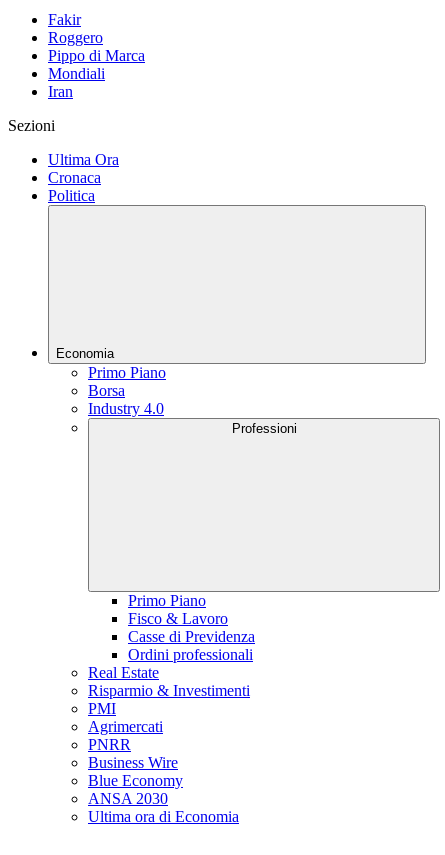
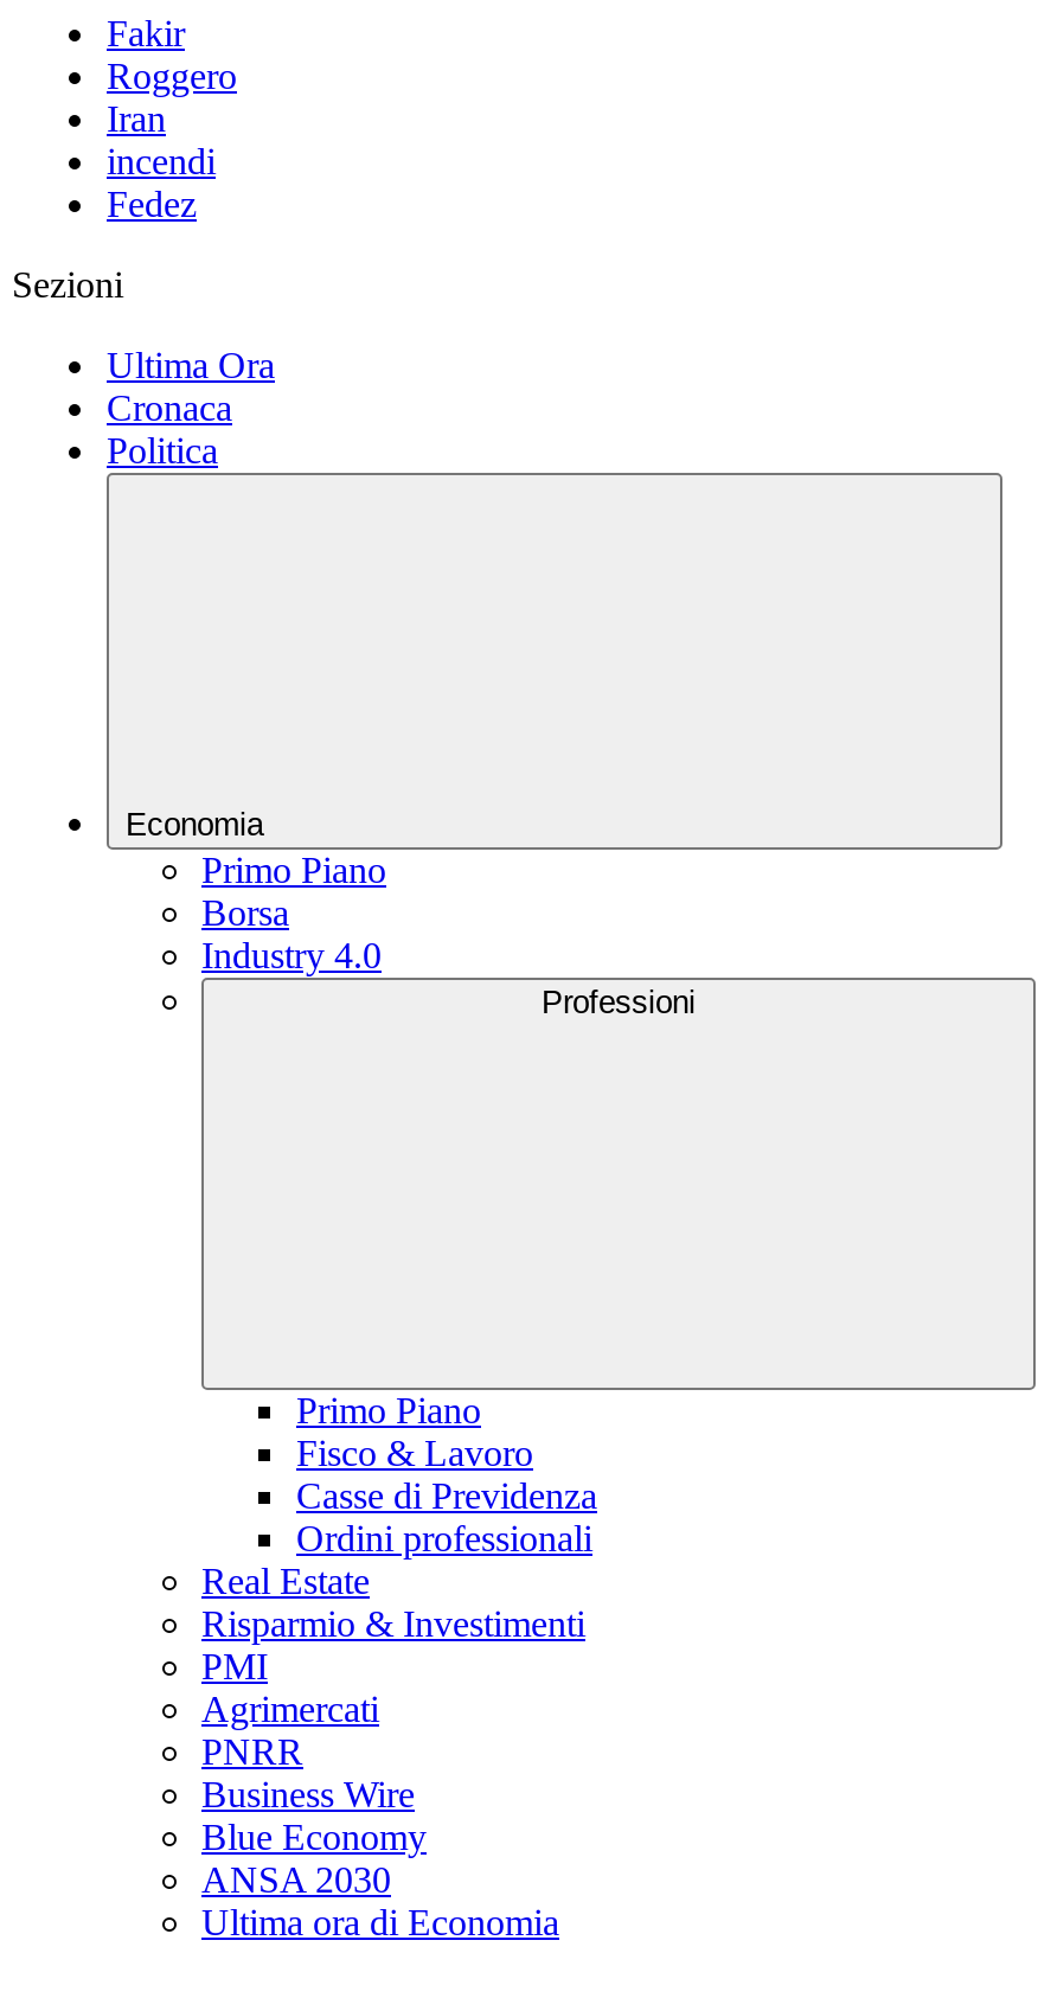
[48,47,145,82] Pippo di Marca | Mondiali -> none
moved [48,83,73,100] -> [107,98,166,139]: Iran
none -> [107,141,216,224] incendi | Fedez

